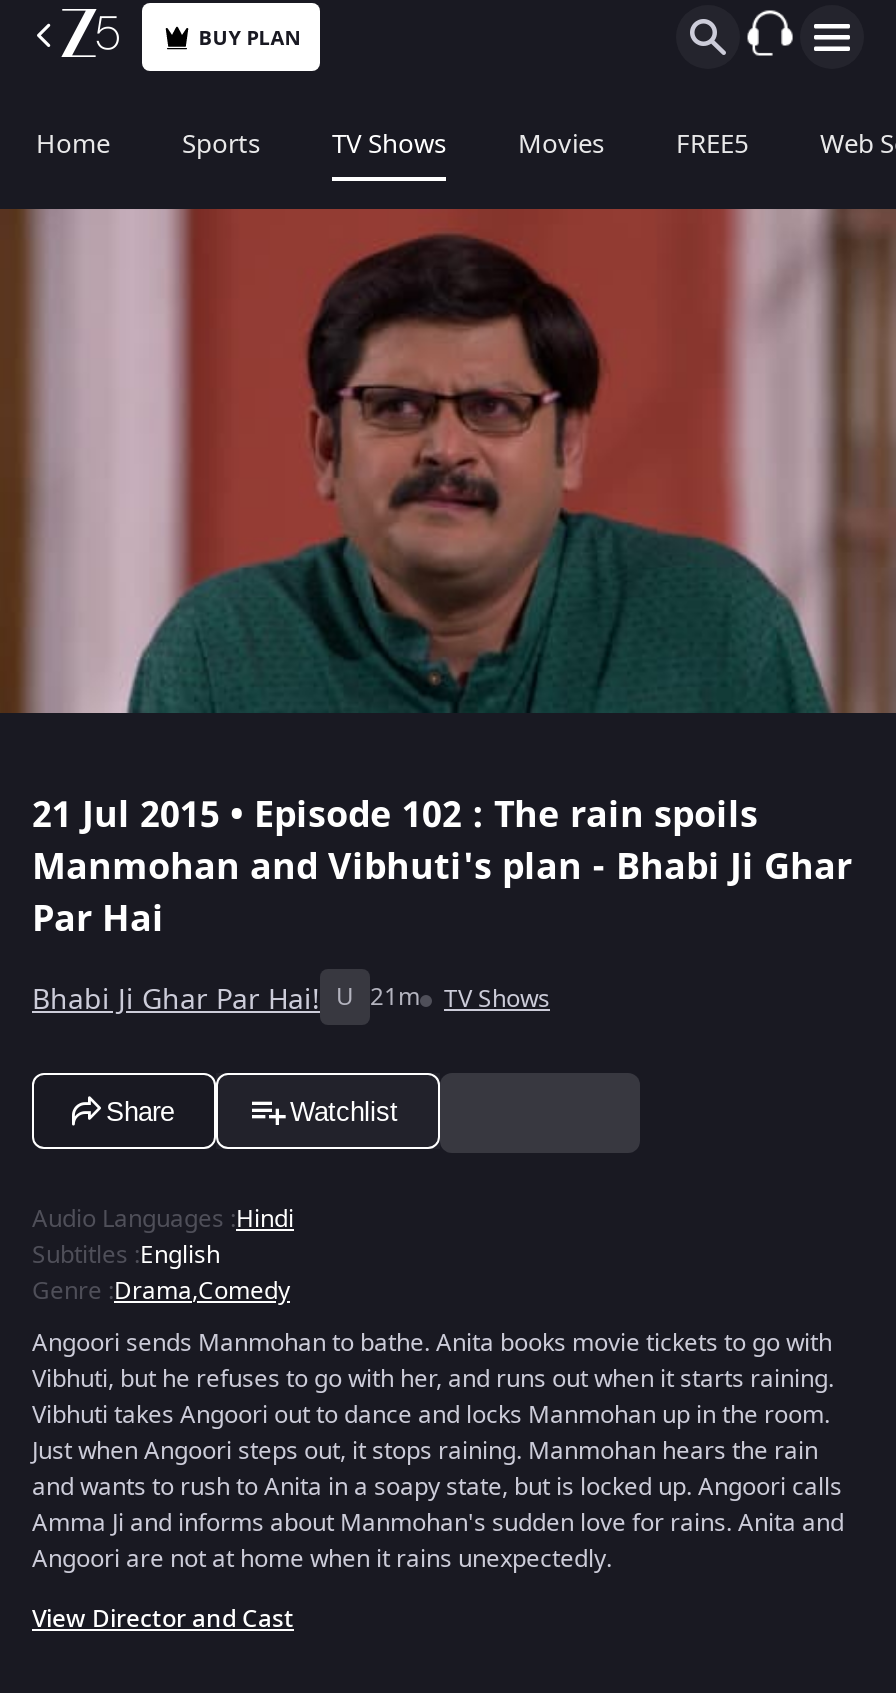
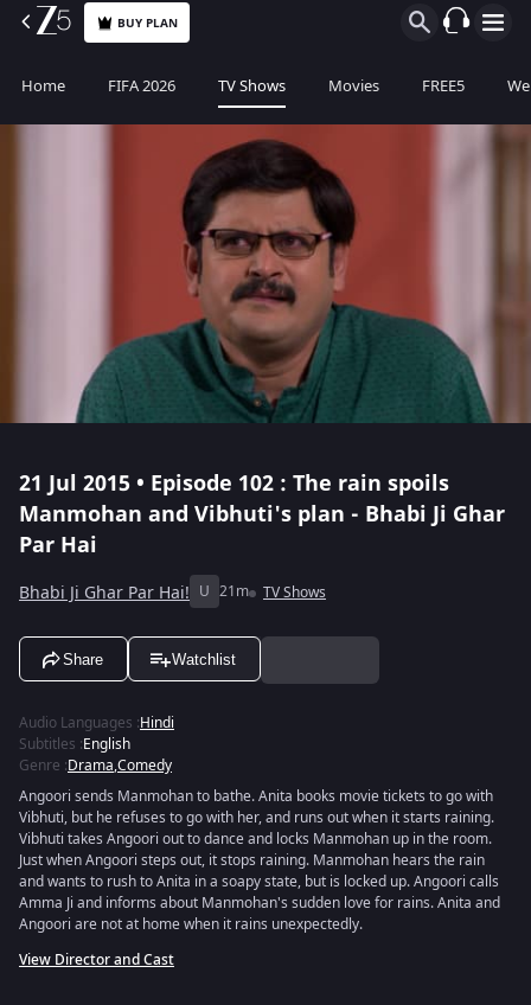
[182,125,260,163] Sports -> [108,75,175,97] FIFA 2026

